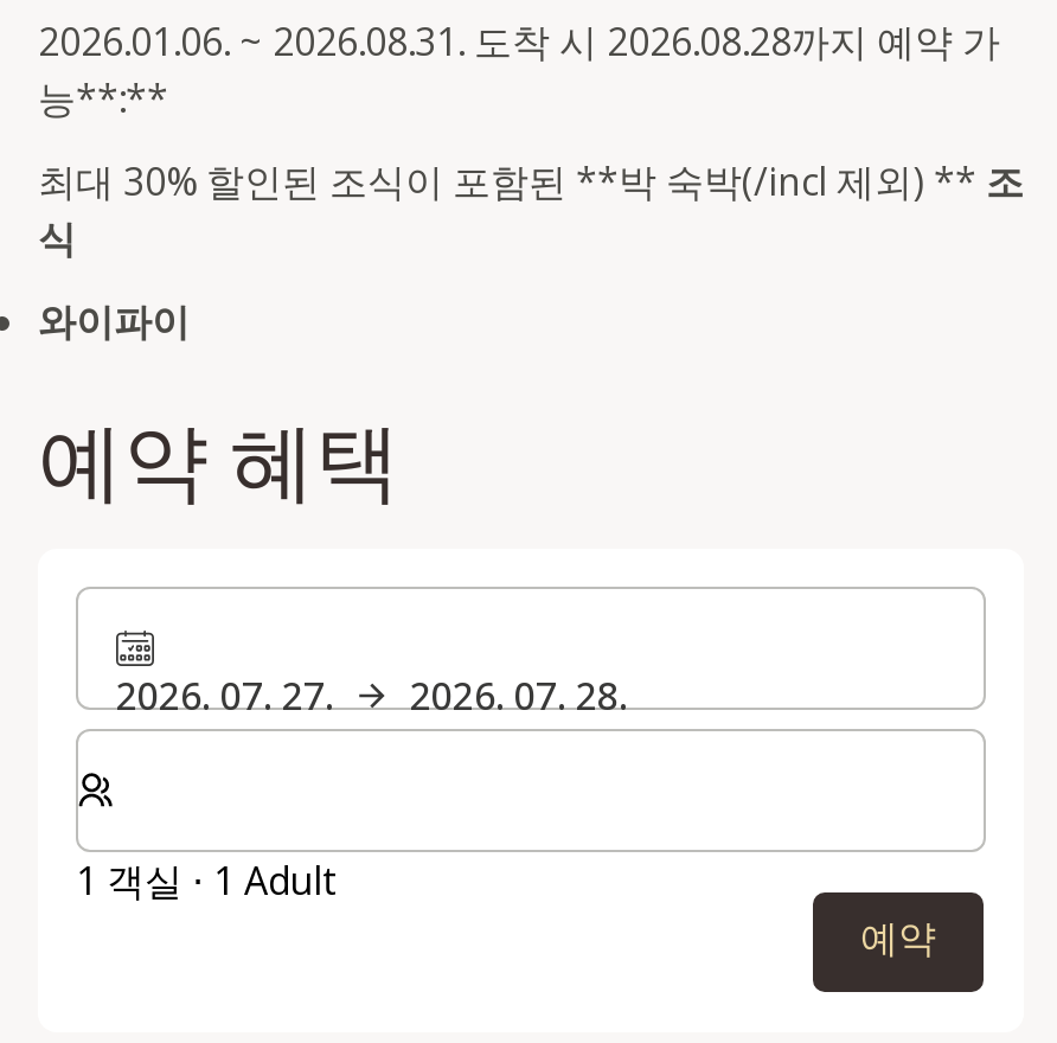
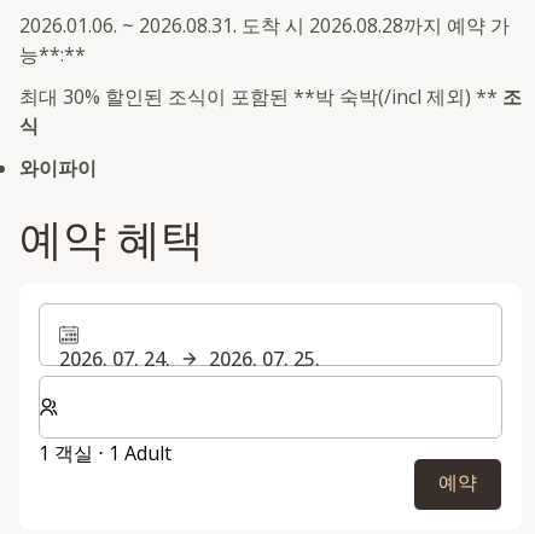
[116,670,334,722] 2026. 07. 27. -> [59,346,170,372] 2026. 07. 24.
[410,670,628,722] 2026. 07. 28. -> [209,346,320,372] 2026. 07. 25.

